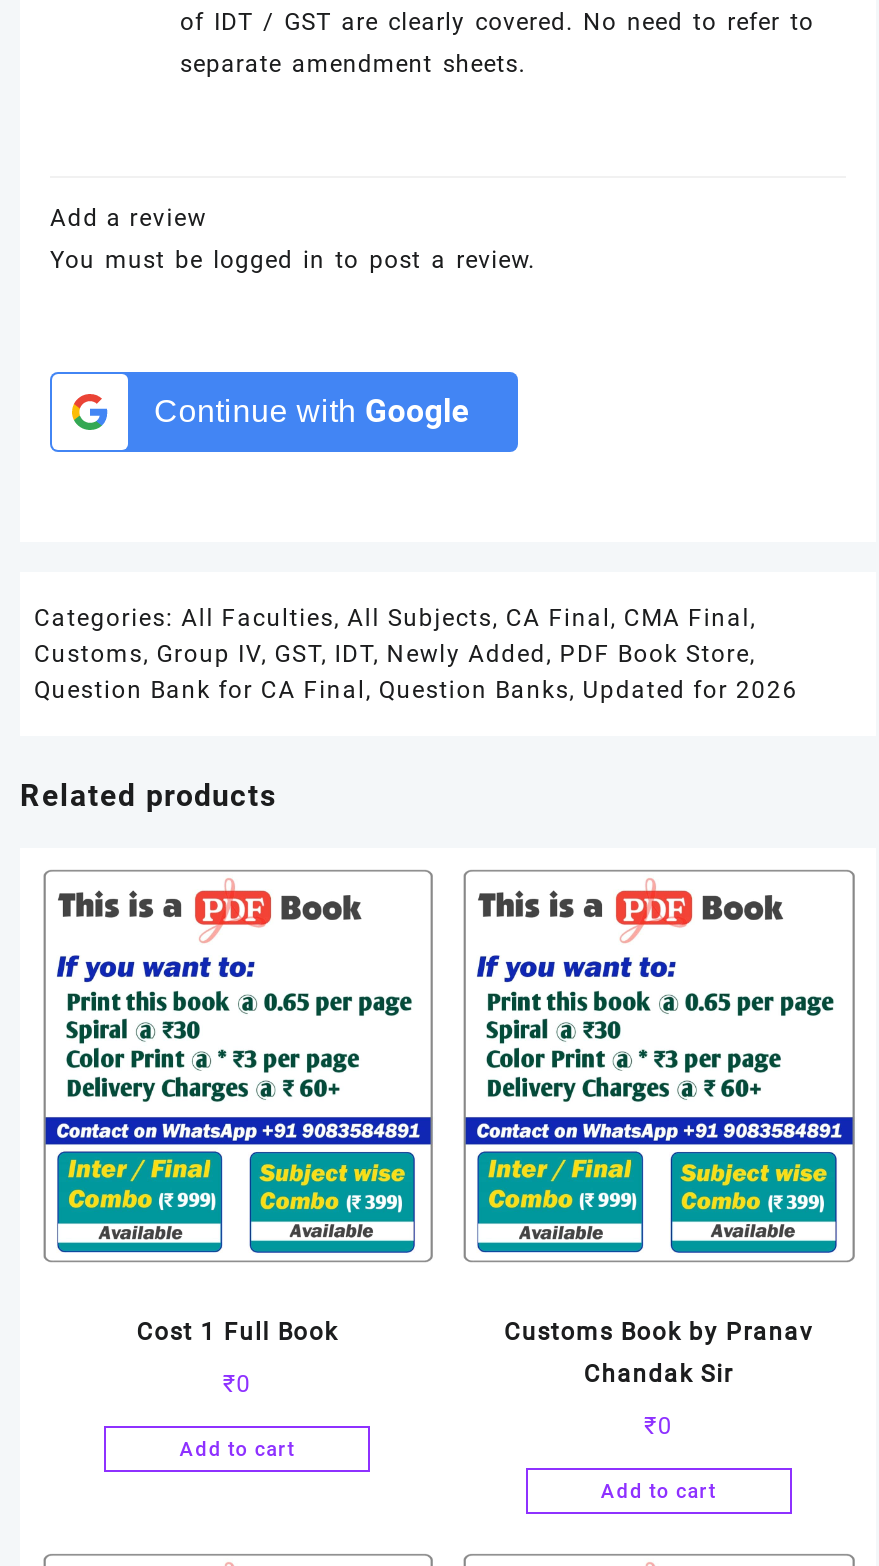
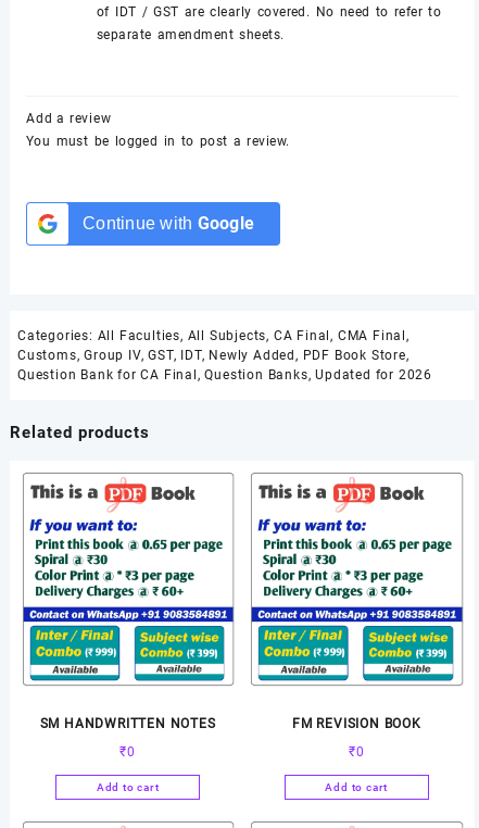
[137,1318,338,1346] Cost 1 Full Book -> [40,716,216,731] SM HANDWRITTEN NOTES
[504,1318,813,1388] Customs Book by Pranav | Chandak Sir -> [292,716,421,731] FM REVISION BOOK

